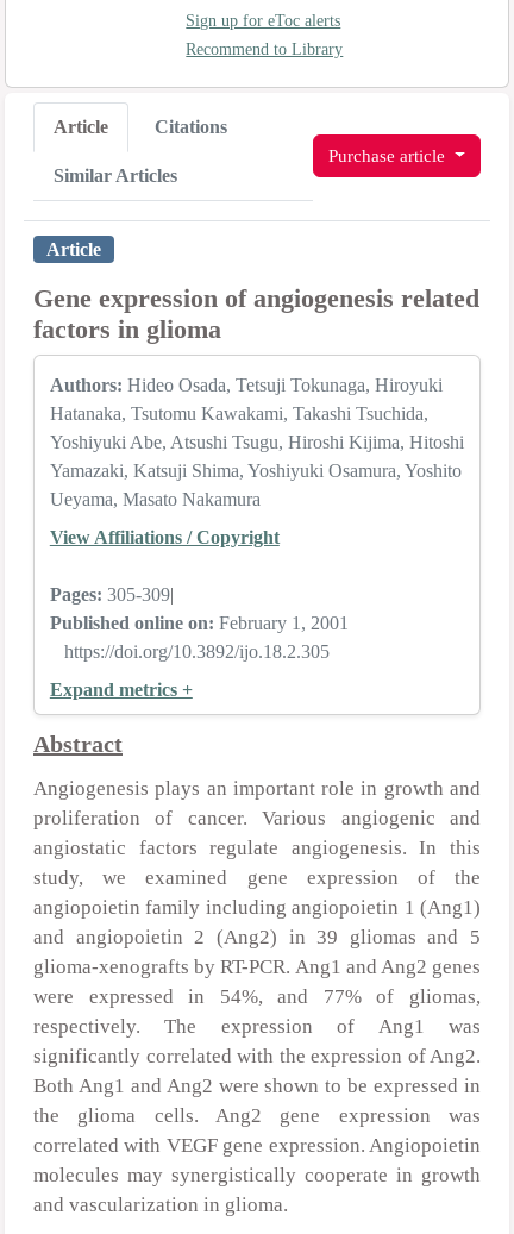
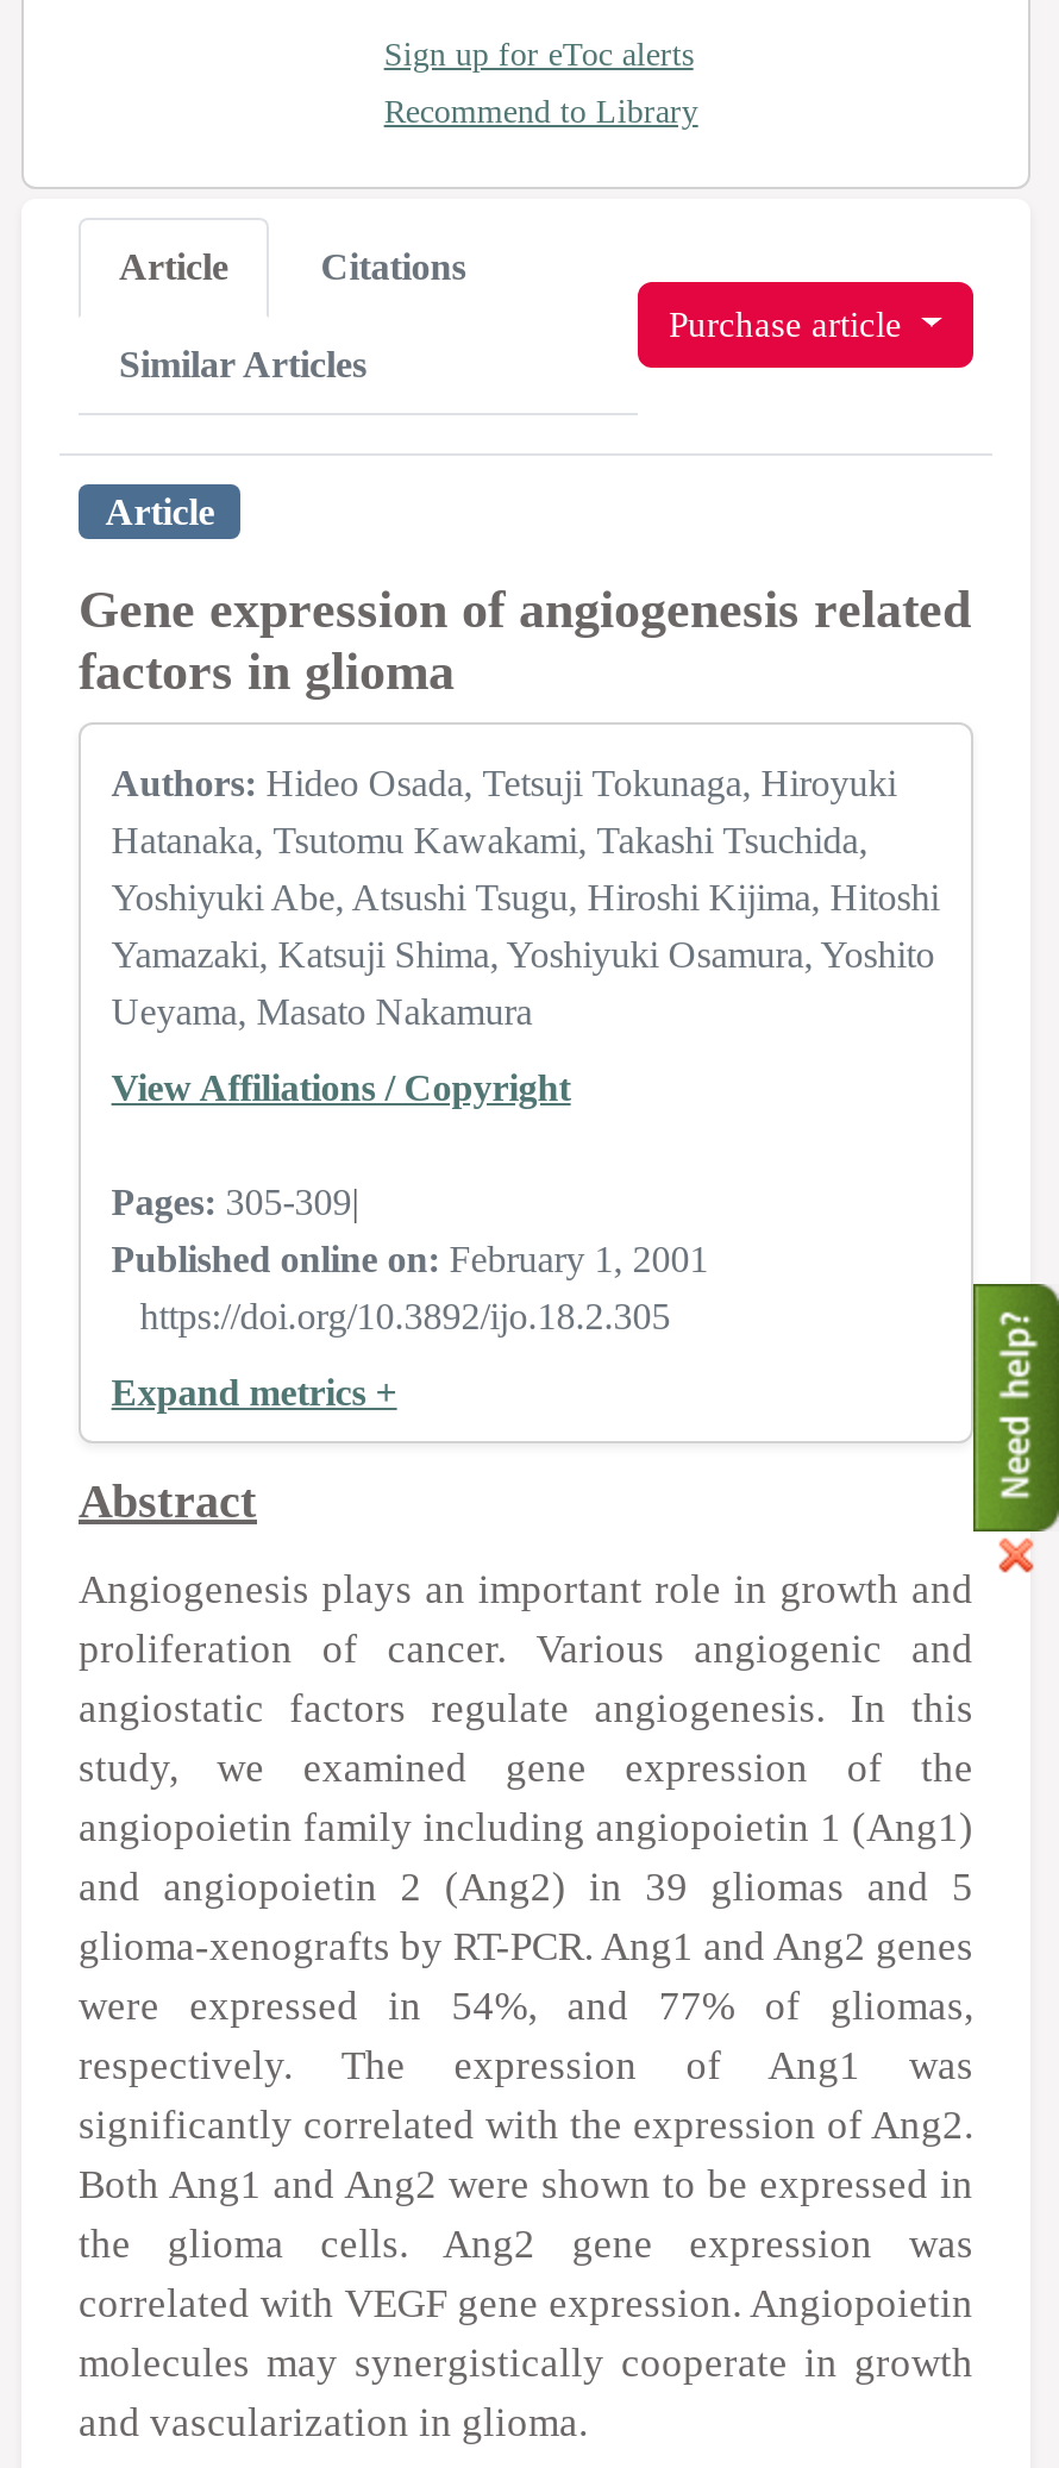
none -> [971,1282,1052,1574] [image]

